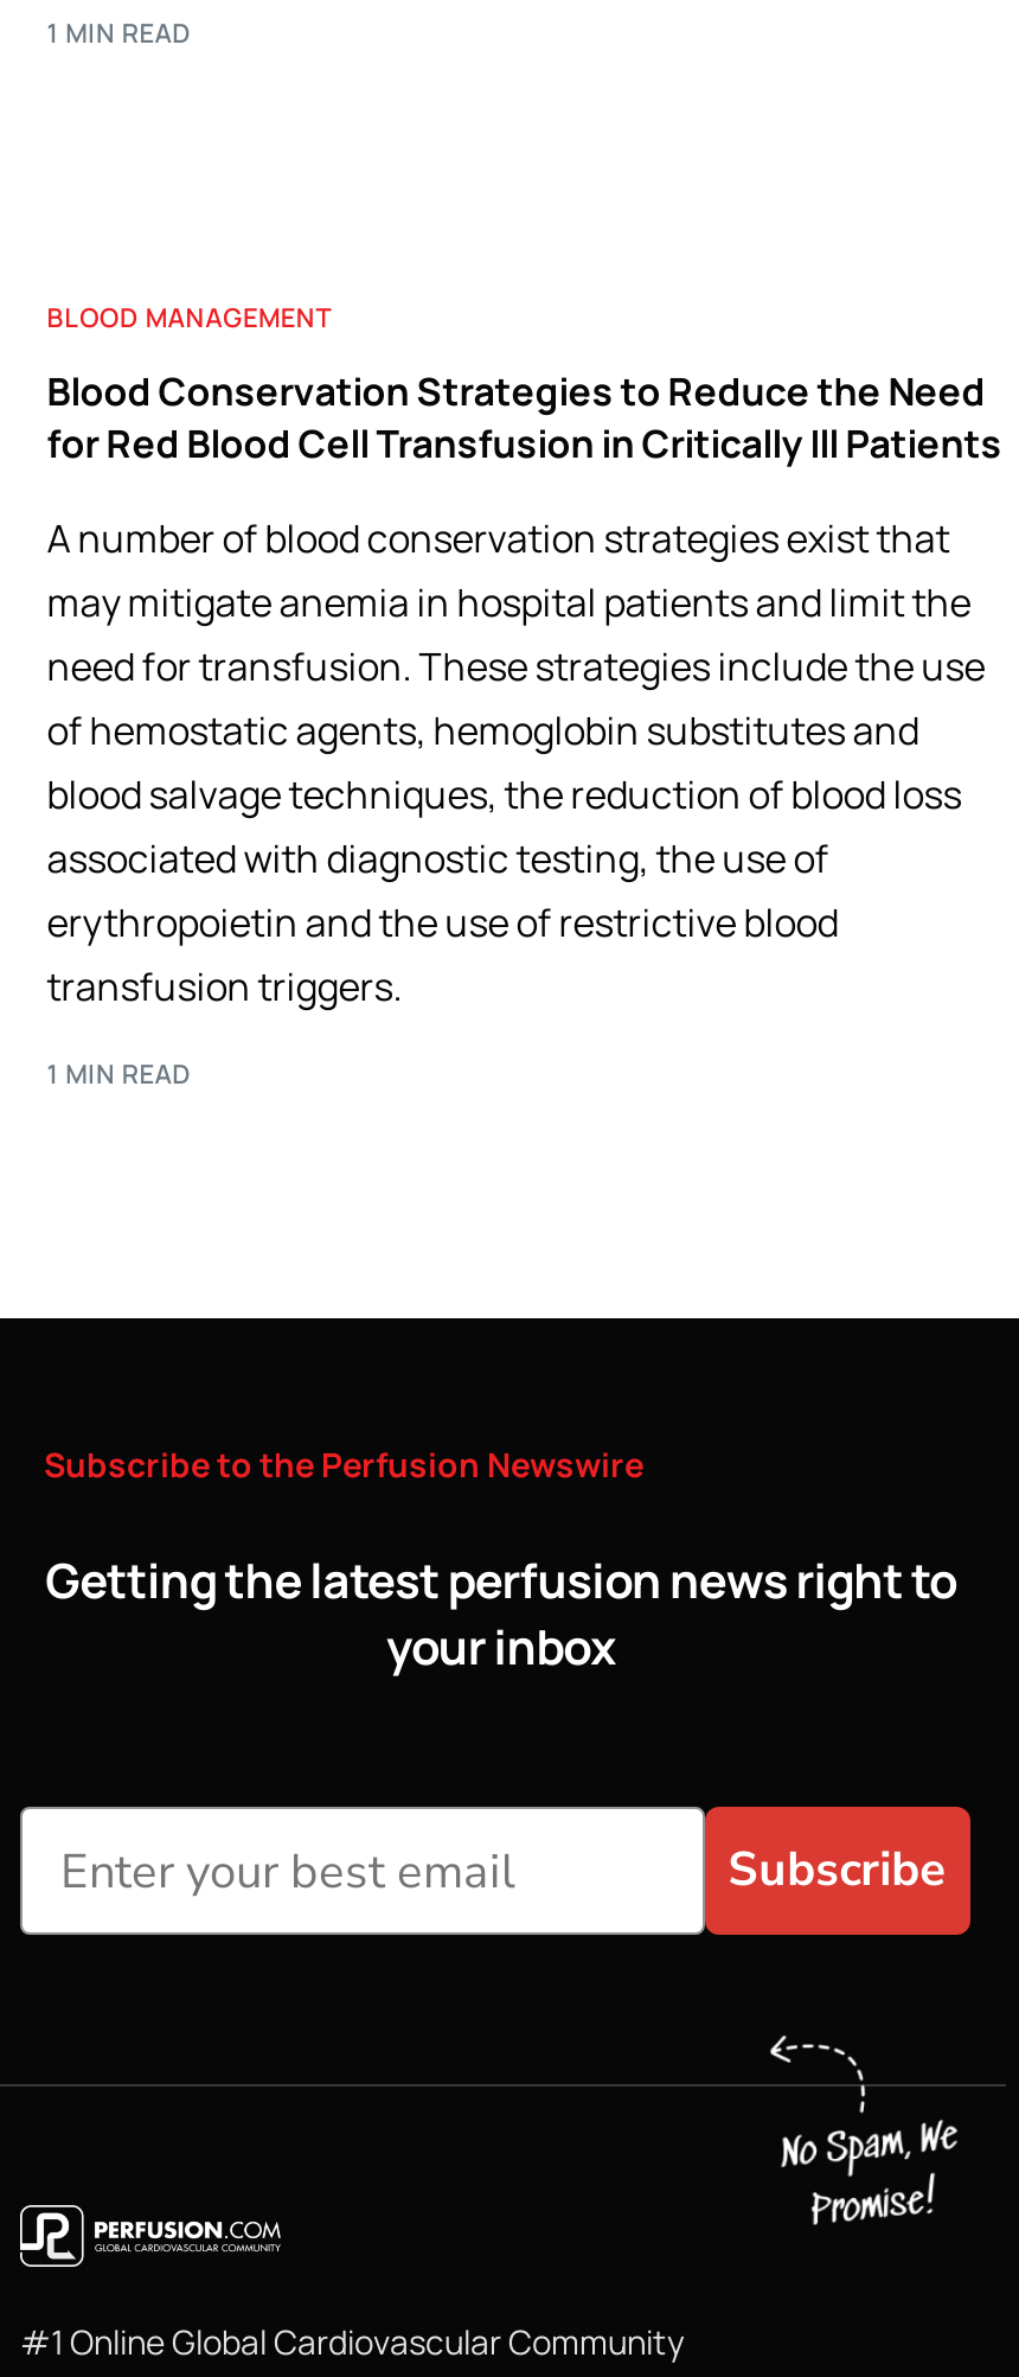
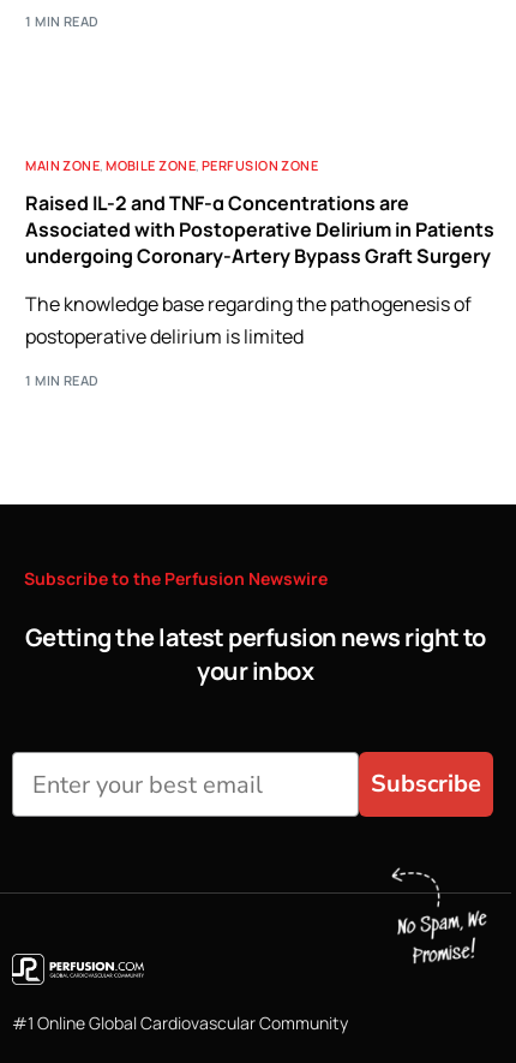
[47,299,333,334] BLOOD MANAGEMENT -> [25,156,318,174] MAIN ZONE, MOBILE ZONE, PERFUSION ZONE
[47,365,1002,469] Blood Conservation Strategies to Reduce the Need | for Red Blood Cell Transfusion in Critically Ill Patients -> [25,190,495,269] Raised IL-2 and TNF-α Concentrations are | Associated with Postoperative Delirium in Patients | undergoing Coronary-Artery Bypass Graft Surgery
[47,512,985,1012] A number of blood conservation strategies exist that | may mitigate anemia in hospital patients and limit the | need for transfusion. These strategies include the use | of hemostatic agents, hemoglobin substitutes and | blood salvage techniques, the reduction of blood loss | associated with diagnostic testing, the use of | erythropoietin and the use of restrictive blood | transfusion triggers. -> [25,291,472,350] The knowledge base regarding the pathogenesis of | postoperative delirium is limited

